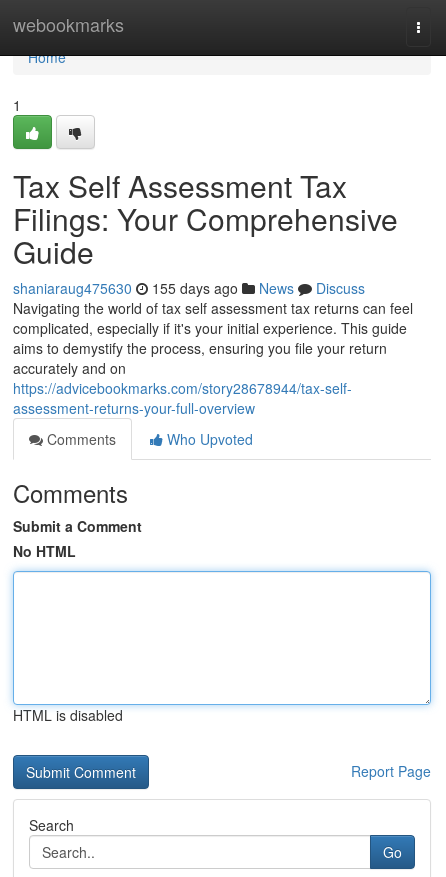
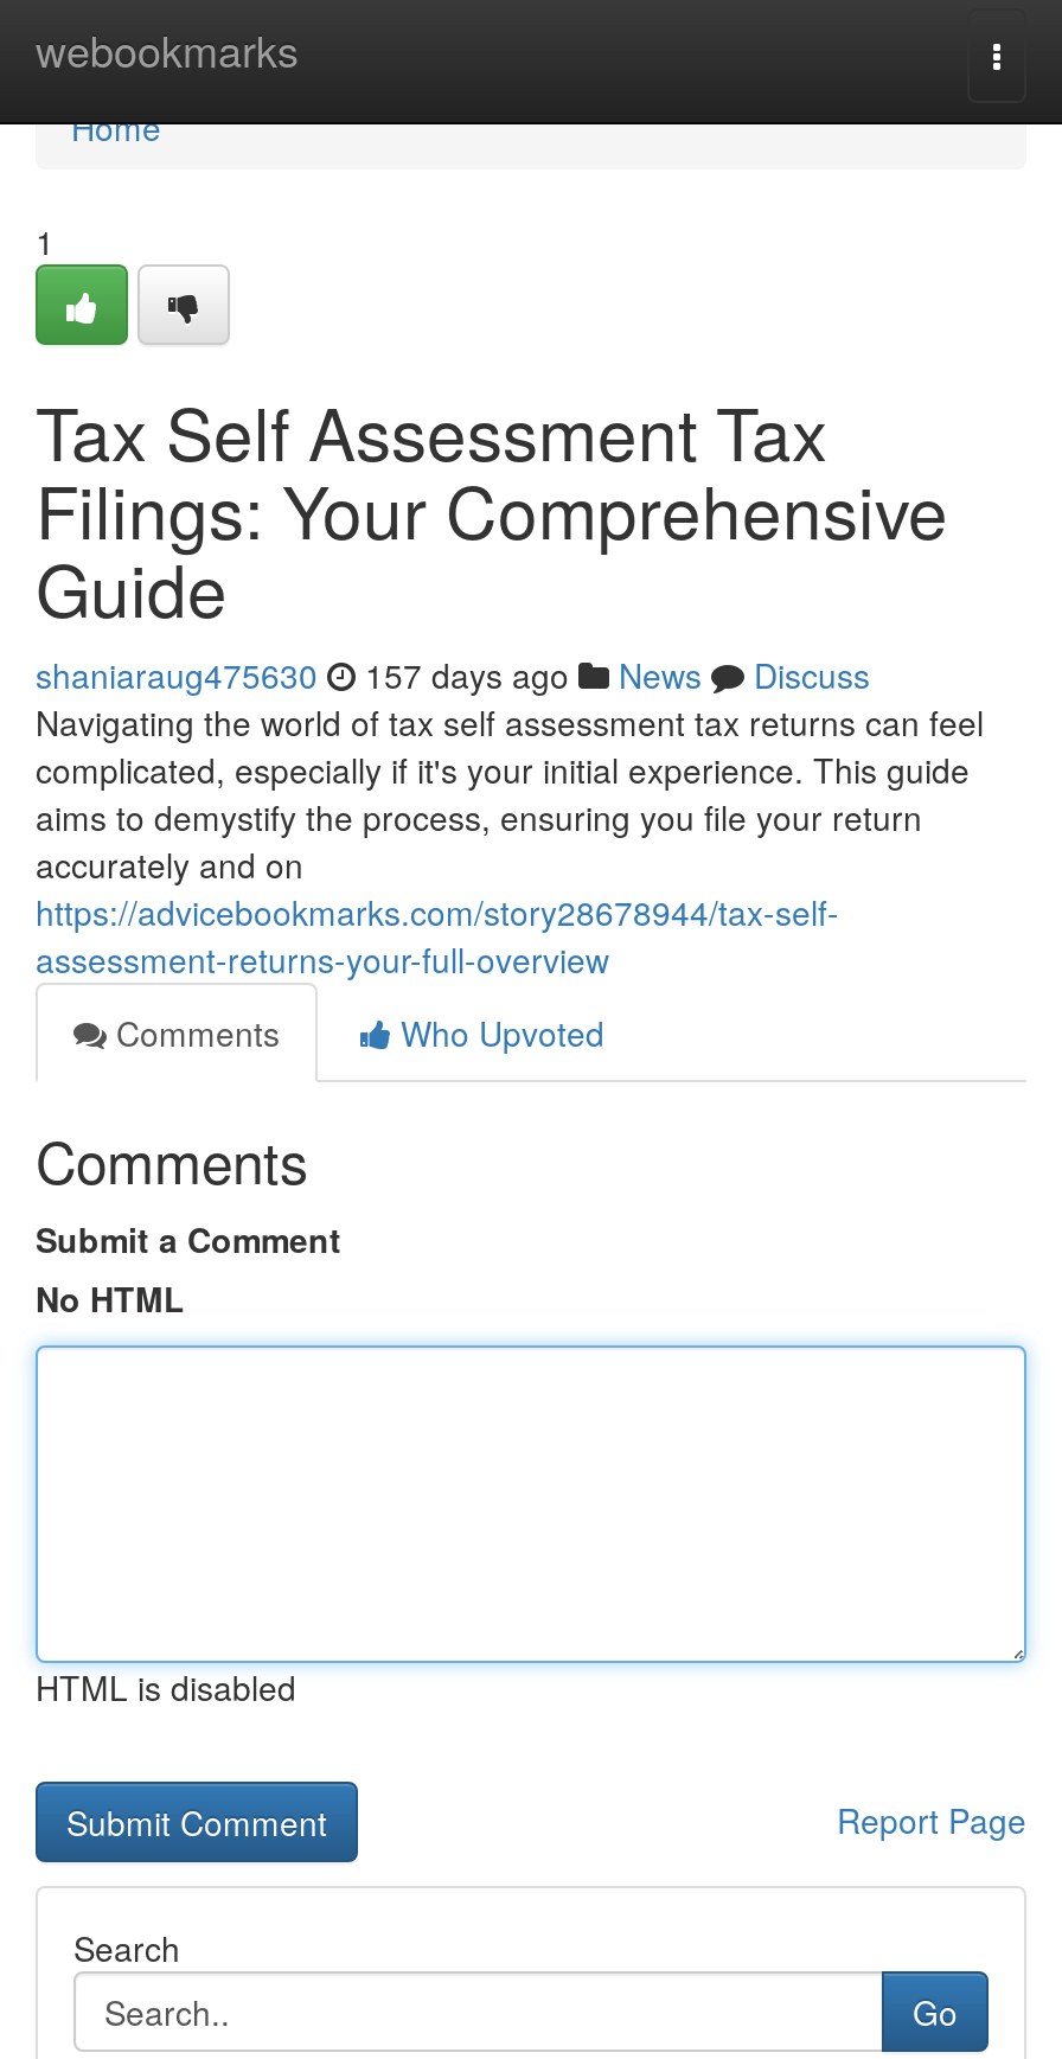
[13,278,365,298] shaniaraug475630 155 days ago News Discuss -> [36,651,870,698] shaniaraug475630 157 days ago News Discuss

